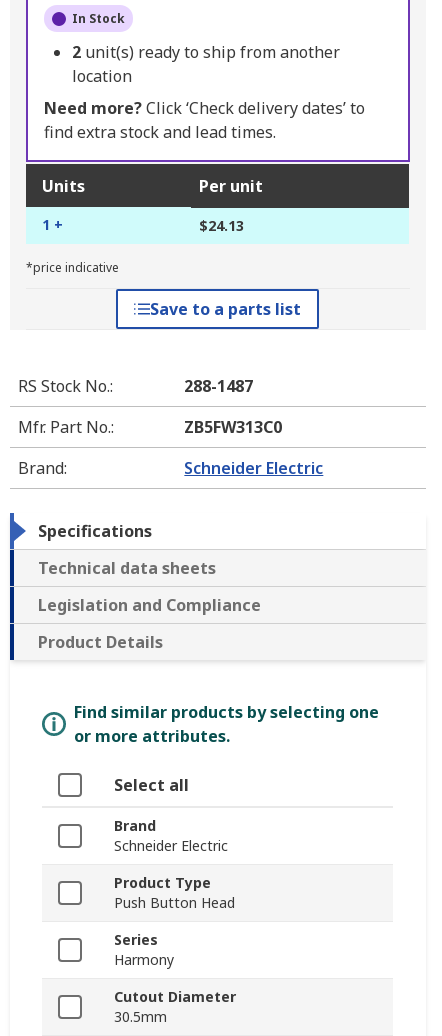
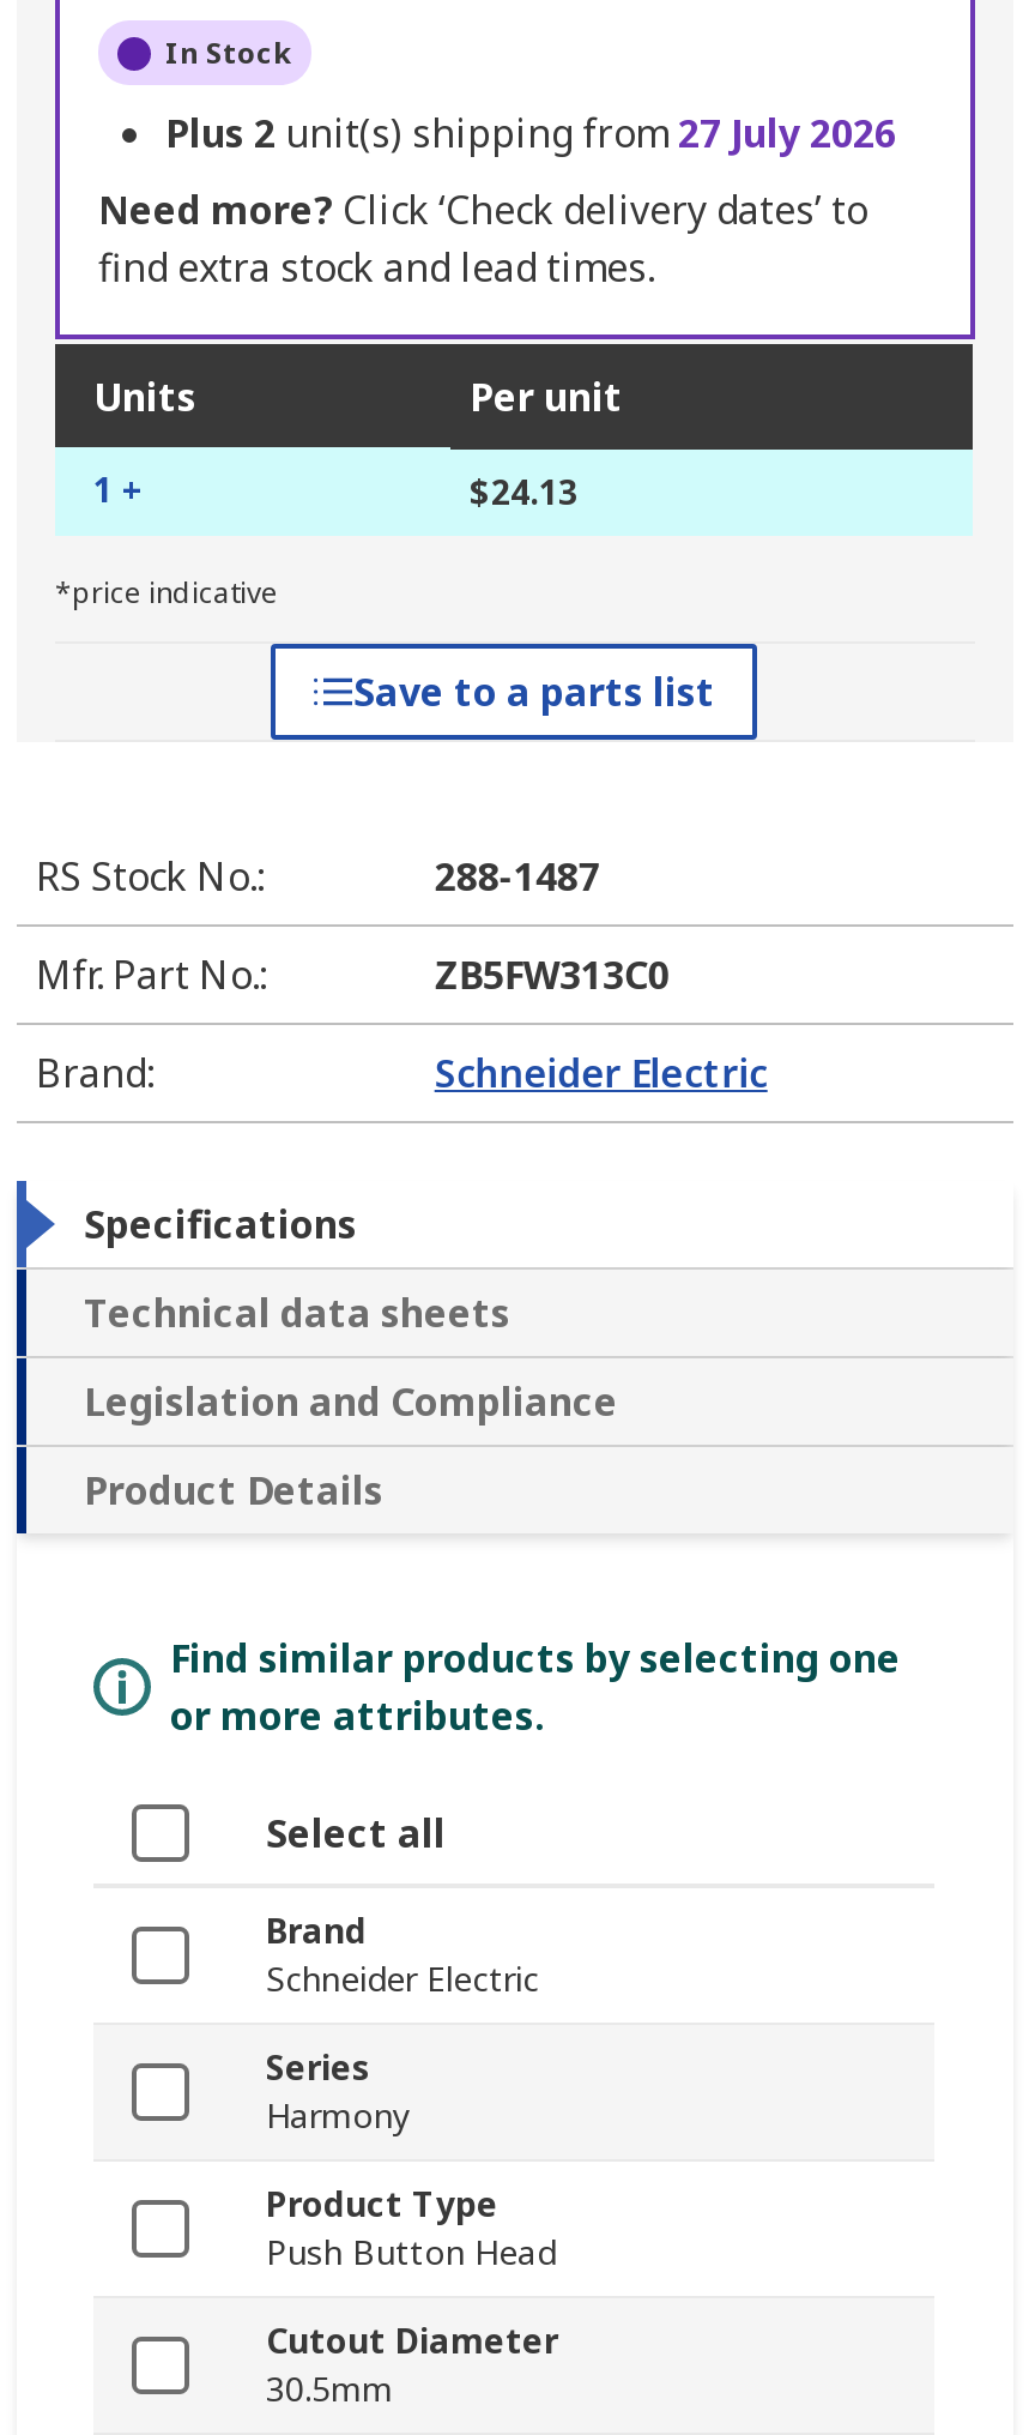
[72,41,340,87] 2 unit(s) ready to ship from another | location -> [165,108,896,161] Plus 2 unit(s) shipping from 27 July 2026
moved [114,873,235,912] -> [266,2182,556,2276]: Product Type | Push Button Head
moved [114,930,174,969] -> [266,2045,410,2139]: Series | Harmony

